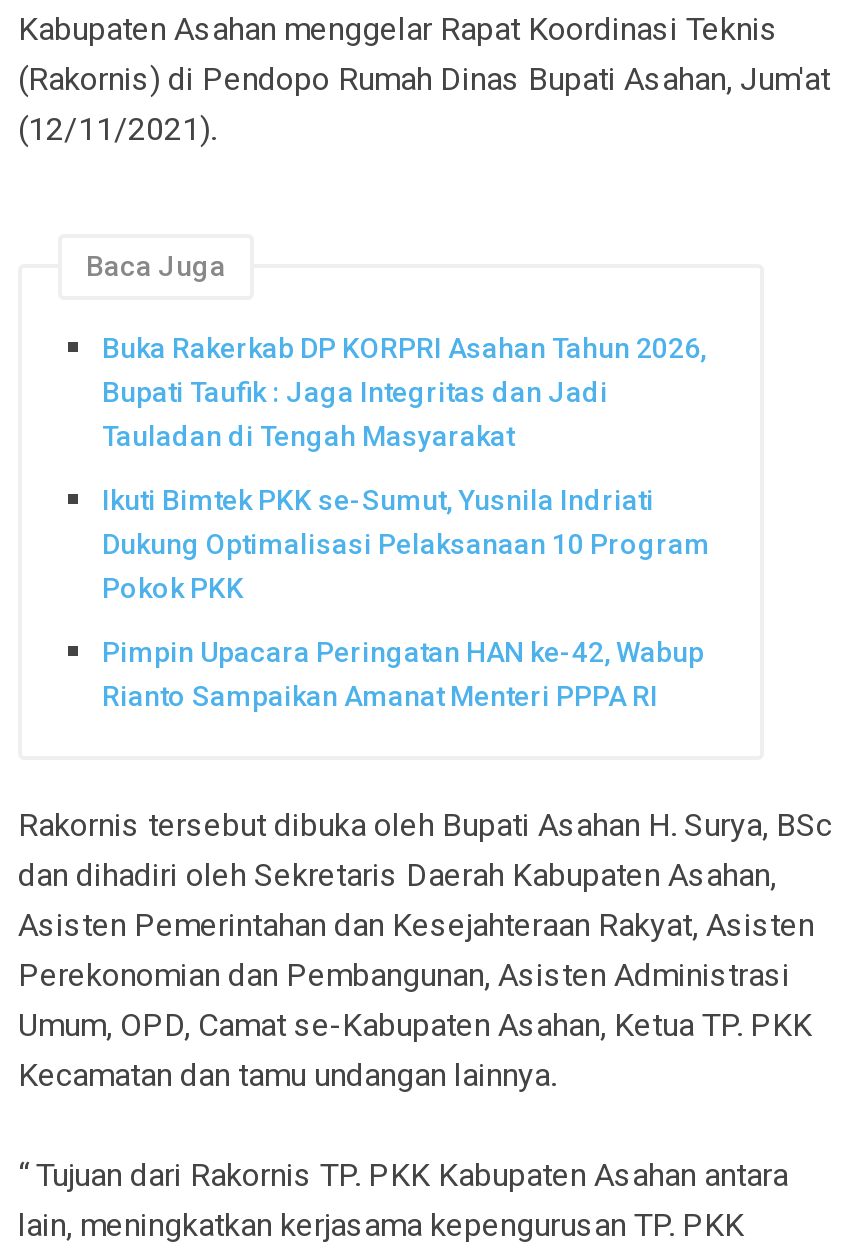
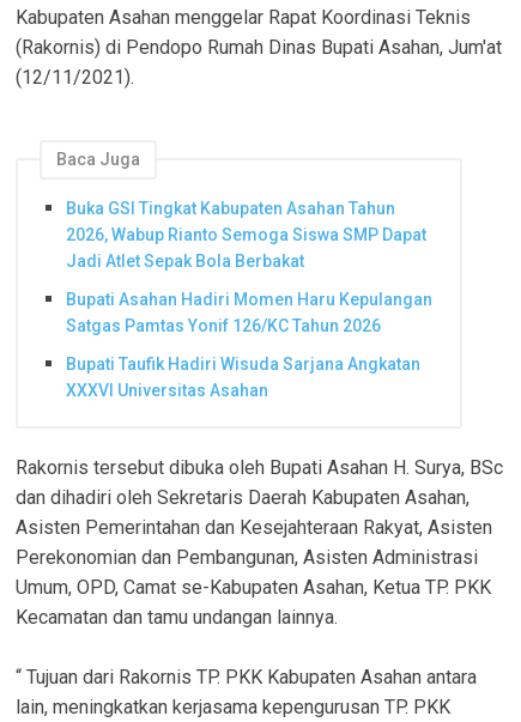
[102,333,706,453] Buka Rakerkab DP KORPRI Asahan Tahun 2026, | Bupati Taufik : Jaga Integritas dan Jadi | Tauladan di Tengah Masyarakat -> [66,199,426,271] Buka GSI Tingkat Kabupaten Asahan Tahun | 2026, Wabup Rianto Semoga Siswa SMP Dapat | Jadi Atlet Sepak Bola Berbakat
[102,484,710,604] Ikuti Bimtek PKK se-Sumut, Yusnila Indriati | Dukung Optimalisasi Pelaksanaan 10 Program | Pokok PKK -> [66,290,432,335] Bupati Asahan Hadiri Momen Haru Kepulangan | Satgas Pamtas Yonif 126/KC Tahun 2026
[102,635,704,711] Pimpin Upacara Peringatan HAN ke-42, Wabup | Rianto Sampaikan Amanat Menteri PPPA RI -> [66,354,420,399] Bupati Taufik Hadiri Wisuda Sarjana Angkatan | XXXVI Universitas Asahan

